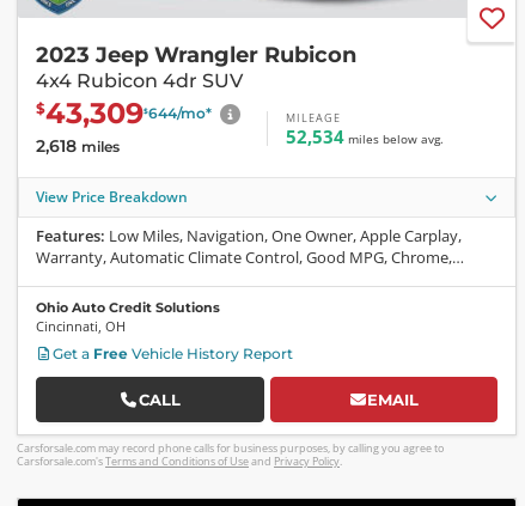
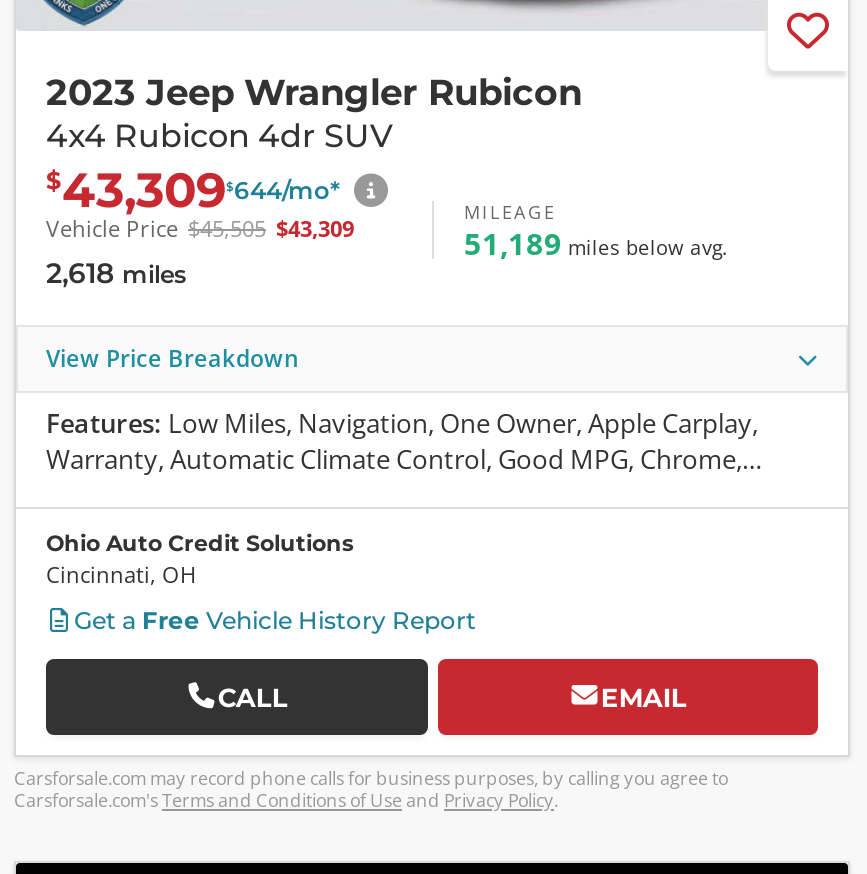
none -> [46,213,354,243] Vehicle Price $45,505 $43,309
[286,125,444,149] 52,534 miles below avg. -> [464,223,728,263] 51,189 miles below avg.

